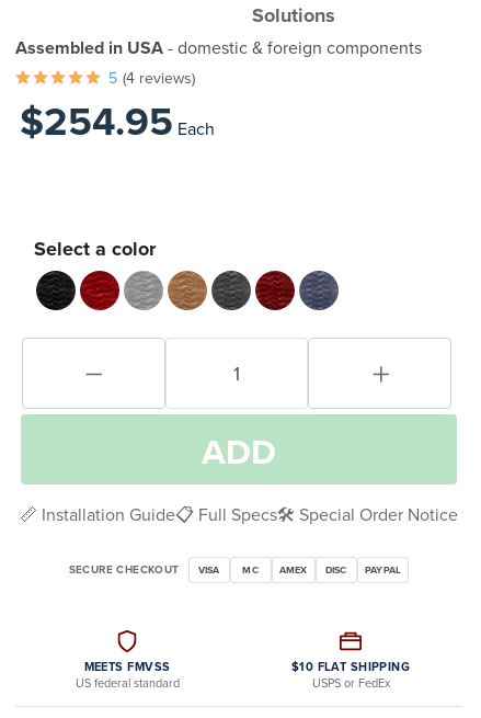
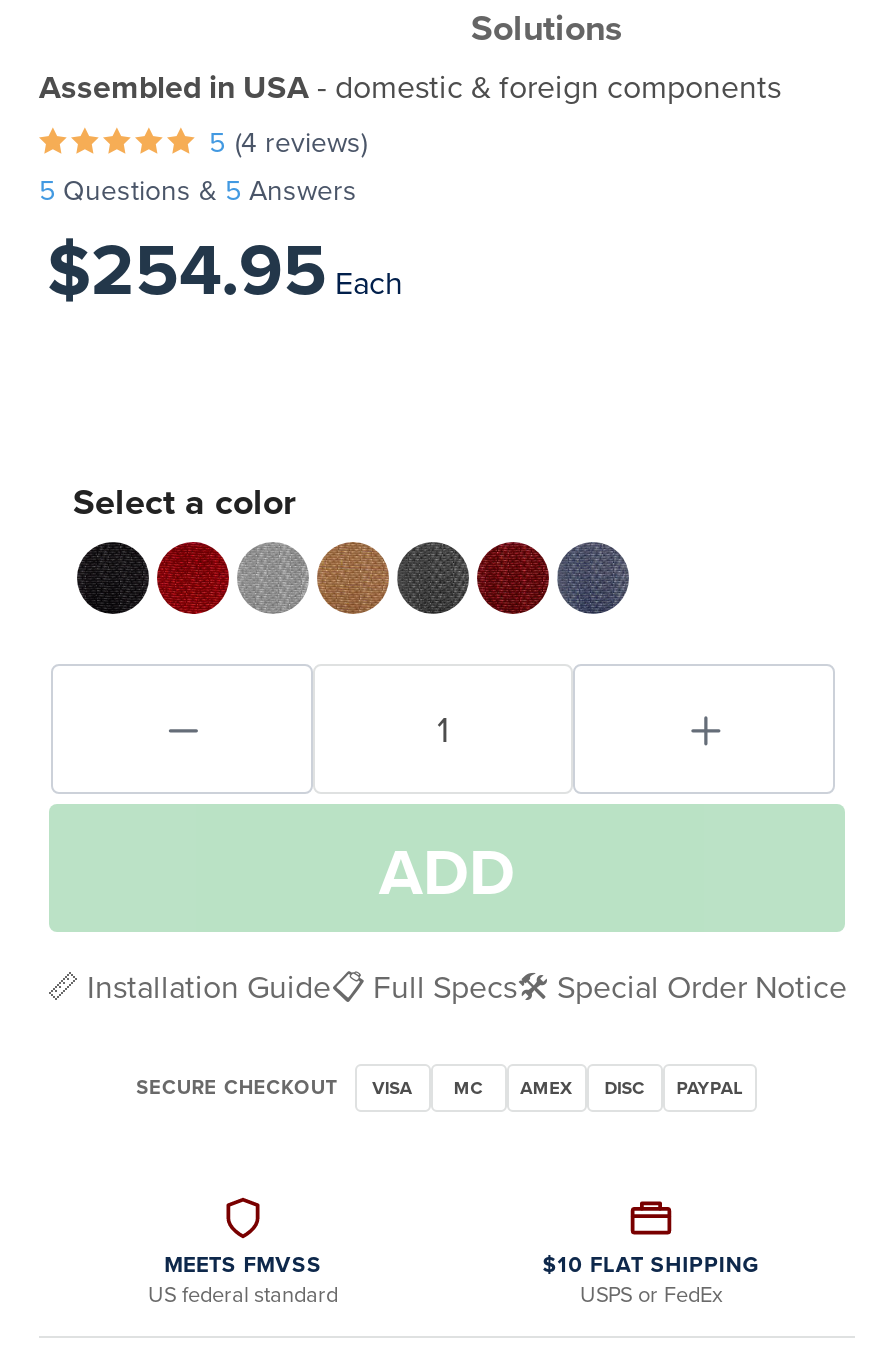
none -> [39,174,357,208] 5 Questions & 5 Answers

